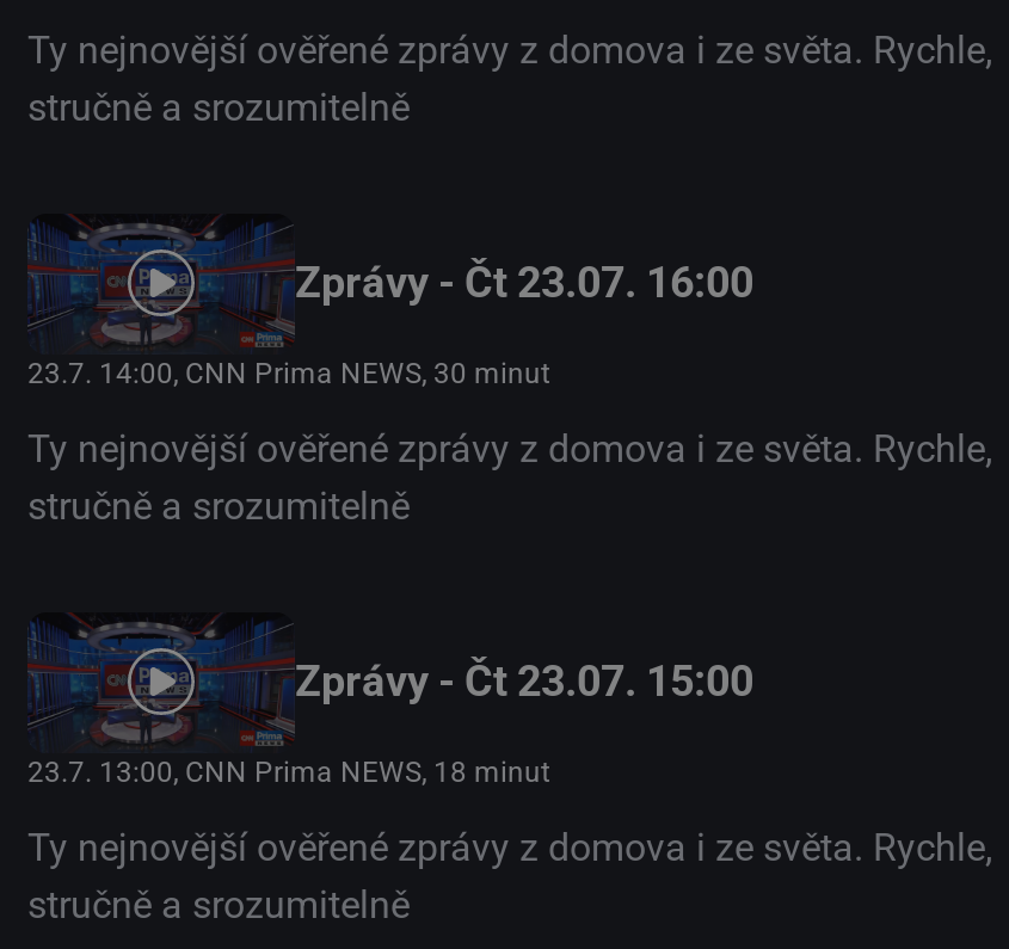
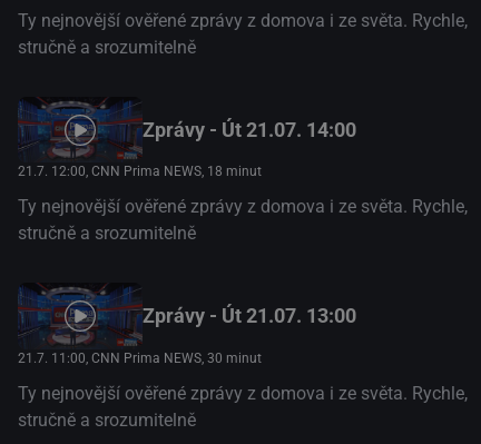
[295,257,753,307] Zprávy - Čt 23.07. 16:00 -> [143,117,356,141] Zprávy - Út 21.07. 14:00
[27,356,550,390] 23.7. 14:00, CNN Prima NEWS, 30 minut -> [18,164,262,179] 21.7. 12:00, CNN Prima NEWS, 18 minut
[295,656,753,706] Zprávy - Čt 23.07. 15:00 -> [143,304,356,327] Zprávy - Út 21.07. 13:00
[27,756,550,789] 23.7. 13:00, CNN Prima NEWS, 18 minut -> [18,350,262,366] 21.7. 11:00, CNN Prima NEWS, 30 minut

